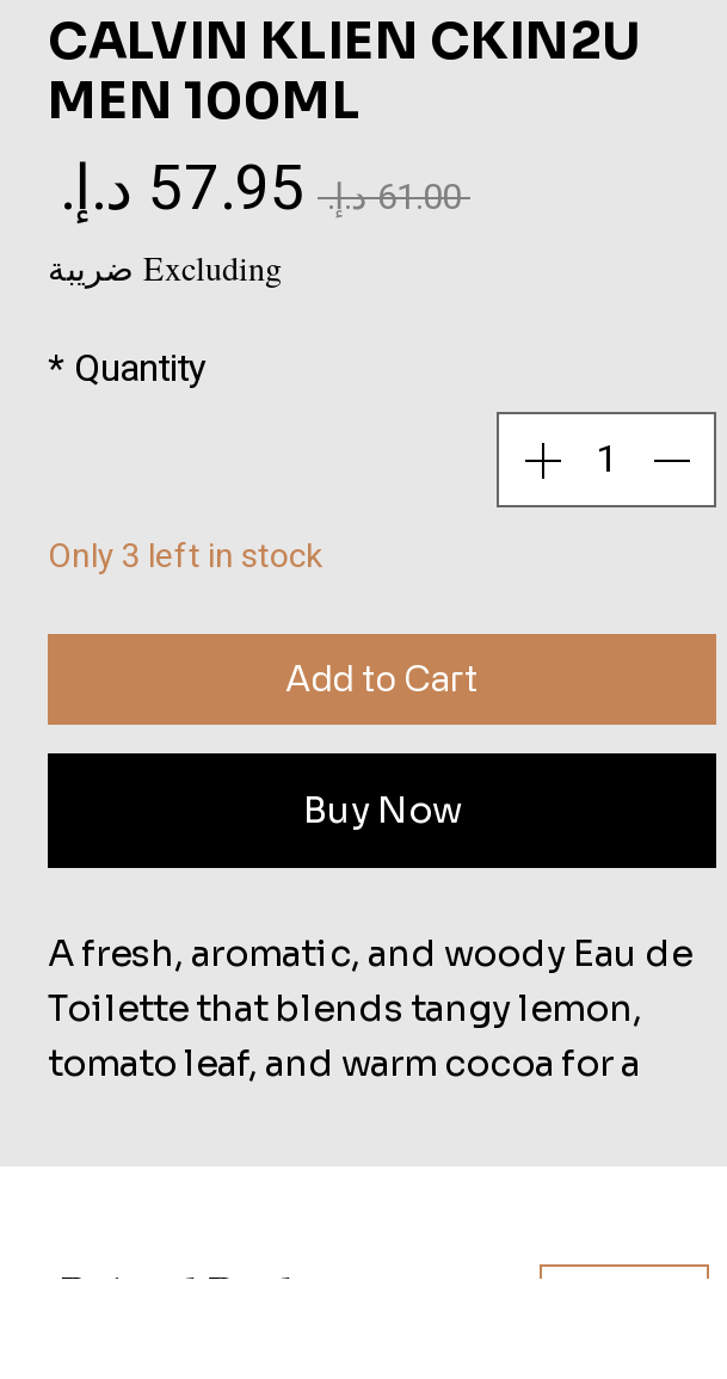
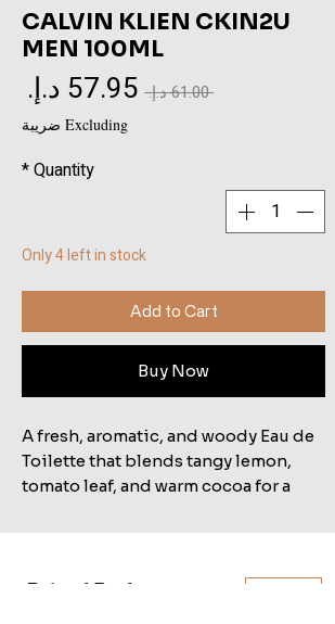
[48,532,322,582] Only 3 left in stock -> [22,245,146,267] Only 4 left in stock

